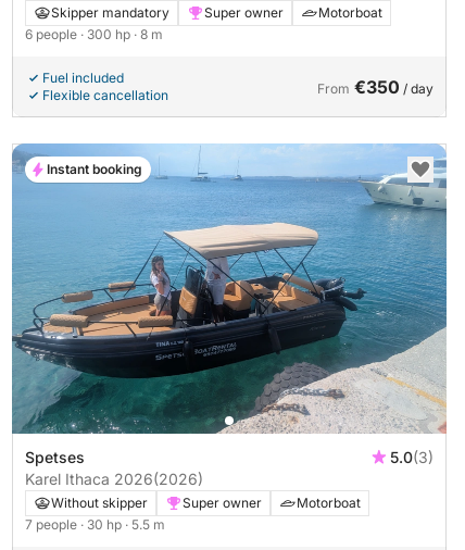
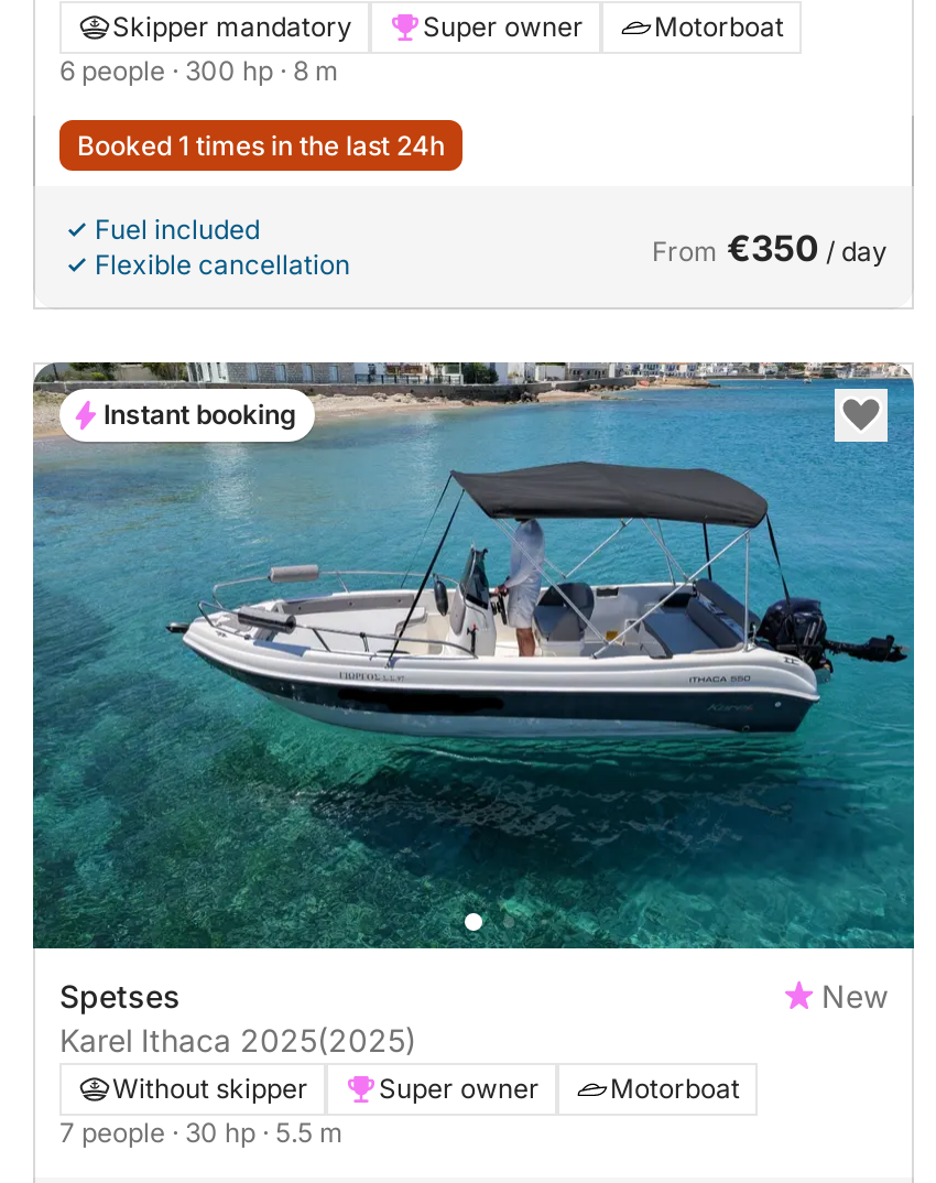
none -> [77,128,445,161] Booked 1 times in the last 24h
[12,142,447,488] [image] | 5.0 (3) | Karel Ithaca 2026(2026) -> [33,359,916,1059] [image] | New | Karel Ithaca 2025(2025)

